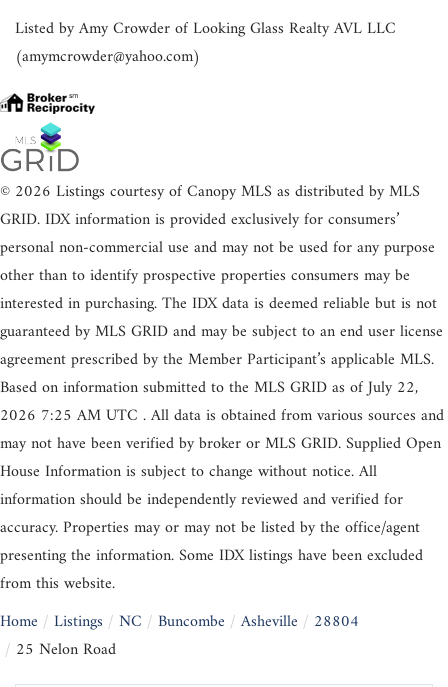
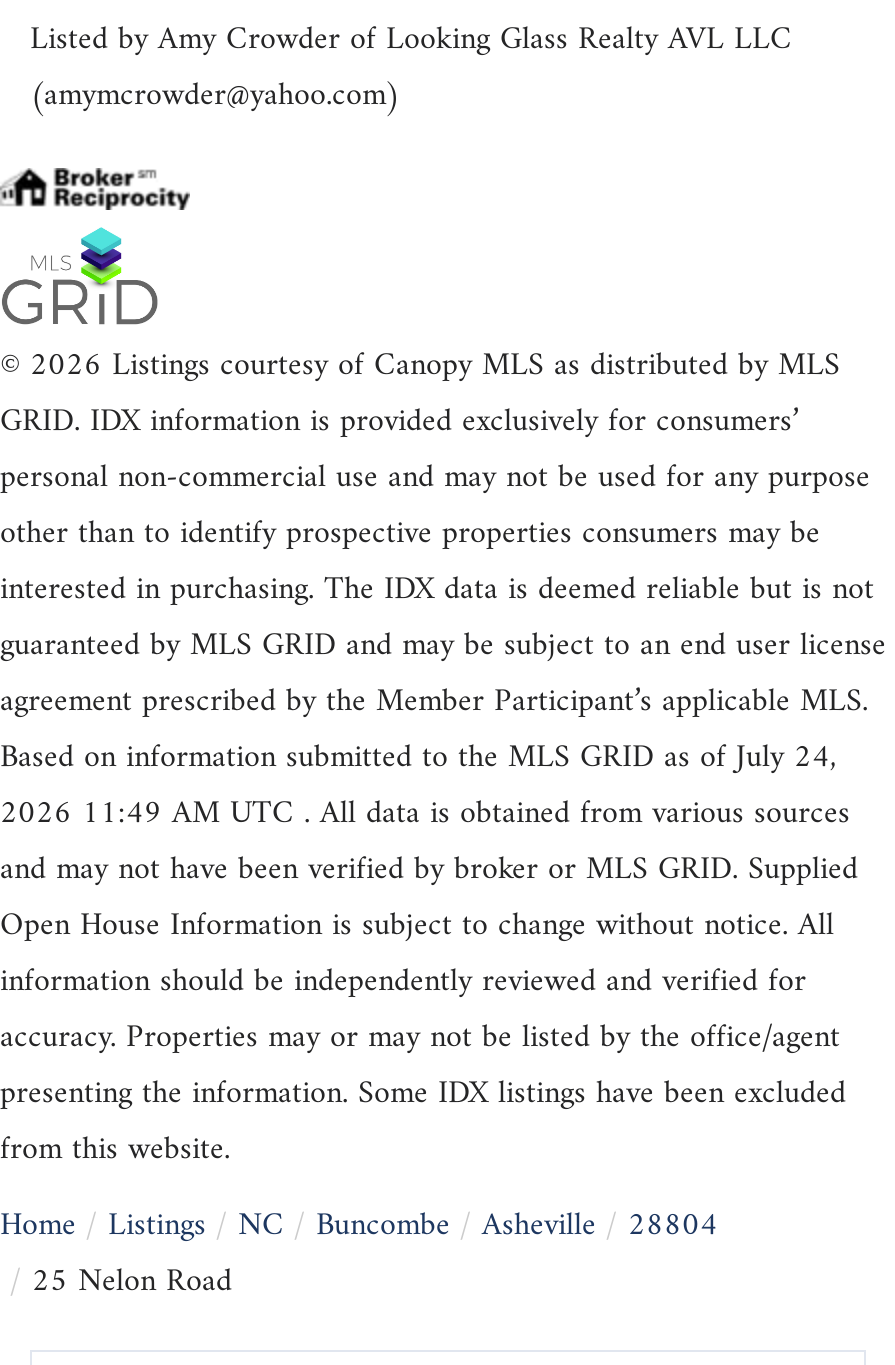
[0,374,444,486] Based on information submitted to the MLS GRID as of July 22, | 2026 7:25 AM UTC . All data is obtained from various sources and | may not have been verified by broker or MLS GRID. Supplied Open | House Information is subject to change without notice. All -> [0,731,858,955] Based on information submitted to the MLS GRID as of July 24, | 2026 11:49 AM UTC . All data is obtained from various sources | and may not have been verified by broker or MLS GRID. Supplied | Open House Information is subject to change without notice. All

